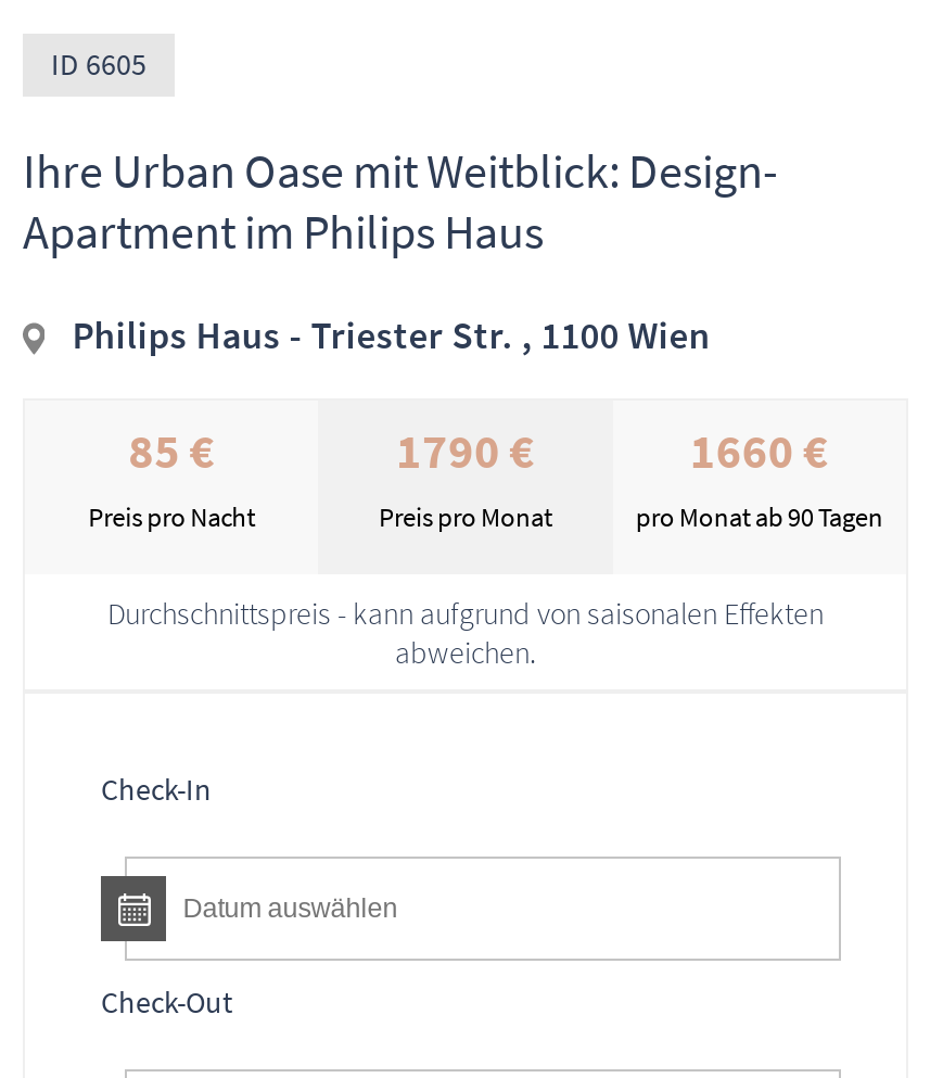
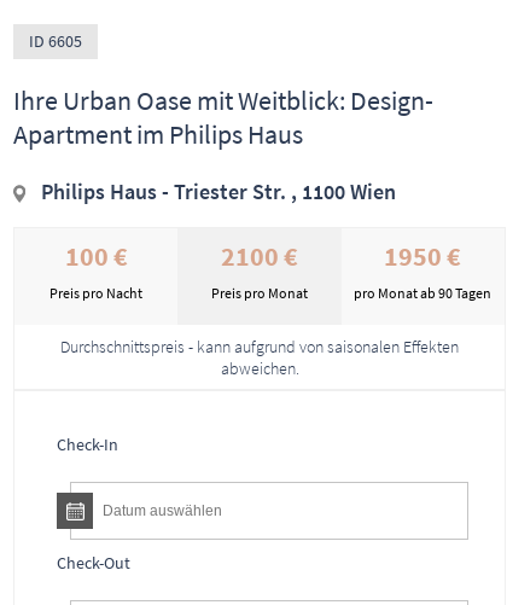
[128,419,215,480] 85 € -> [65,239,128,273] 100 €
[396,419,535,480] 1790 € -> [221,239,298,273] 2100 €
[690,419,829,480] 1660 € -> [384,239,461,273] 1950 €

